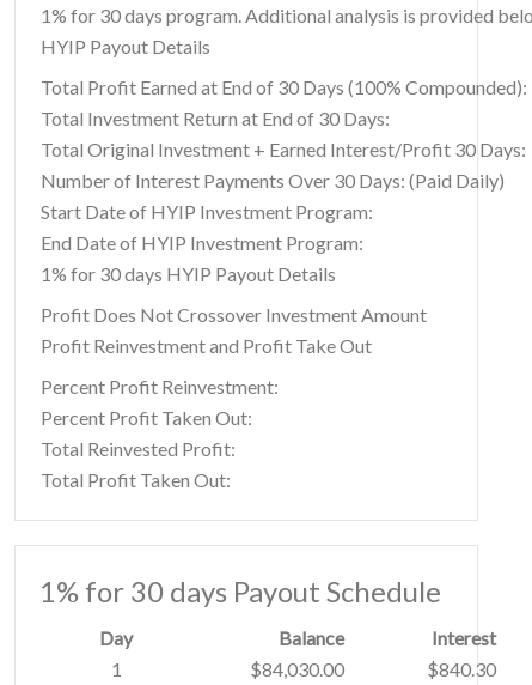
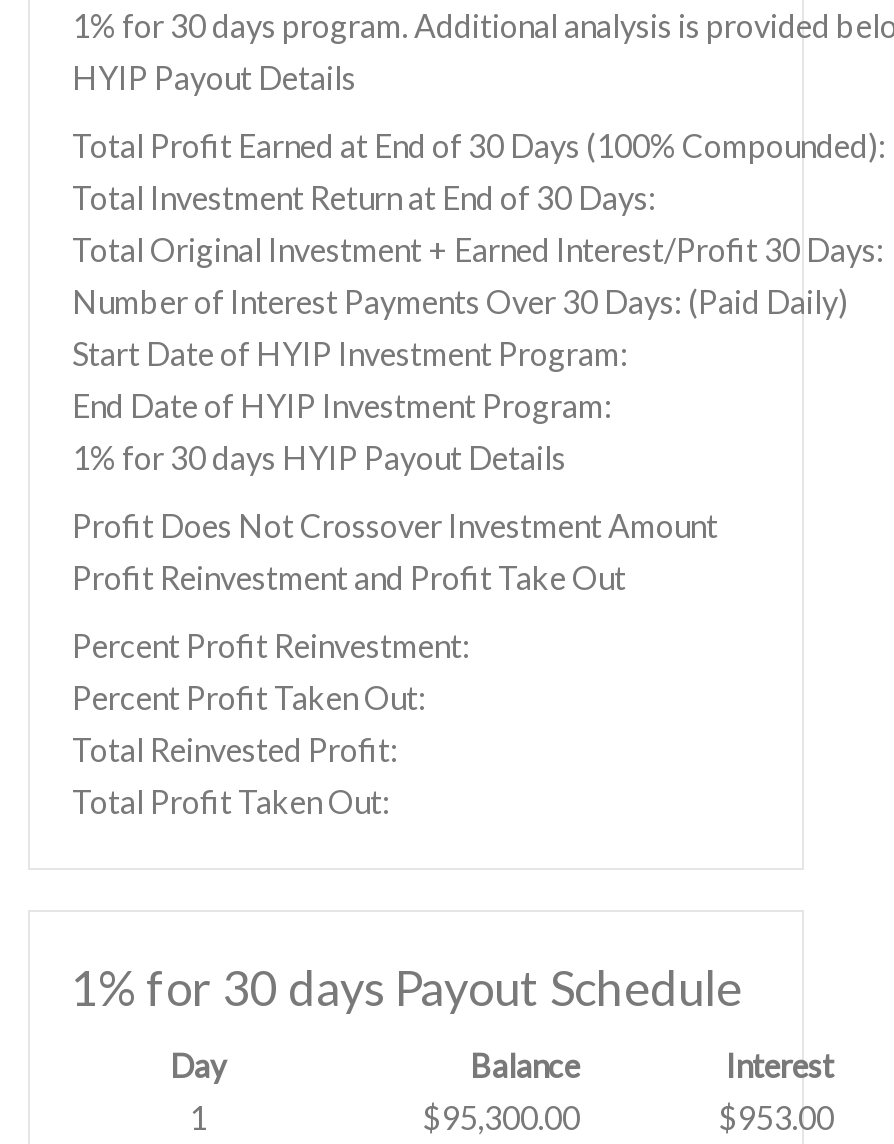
[250,657,344,680] $84,030.00 -> [422,1098,580,1136] $95,300.00
[427,657,496,680] $840.30 -> [718,1098,834,1136] $953.00

